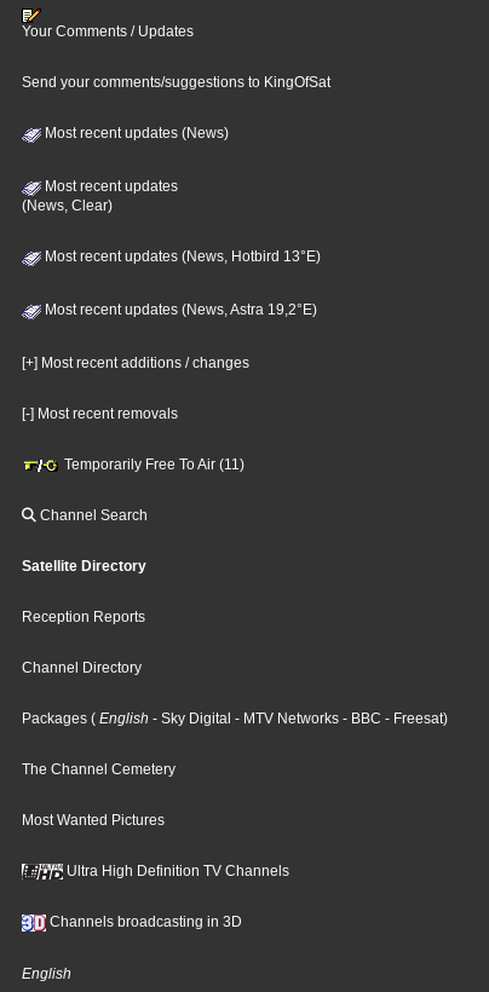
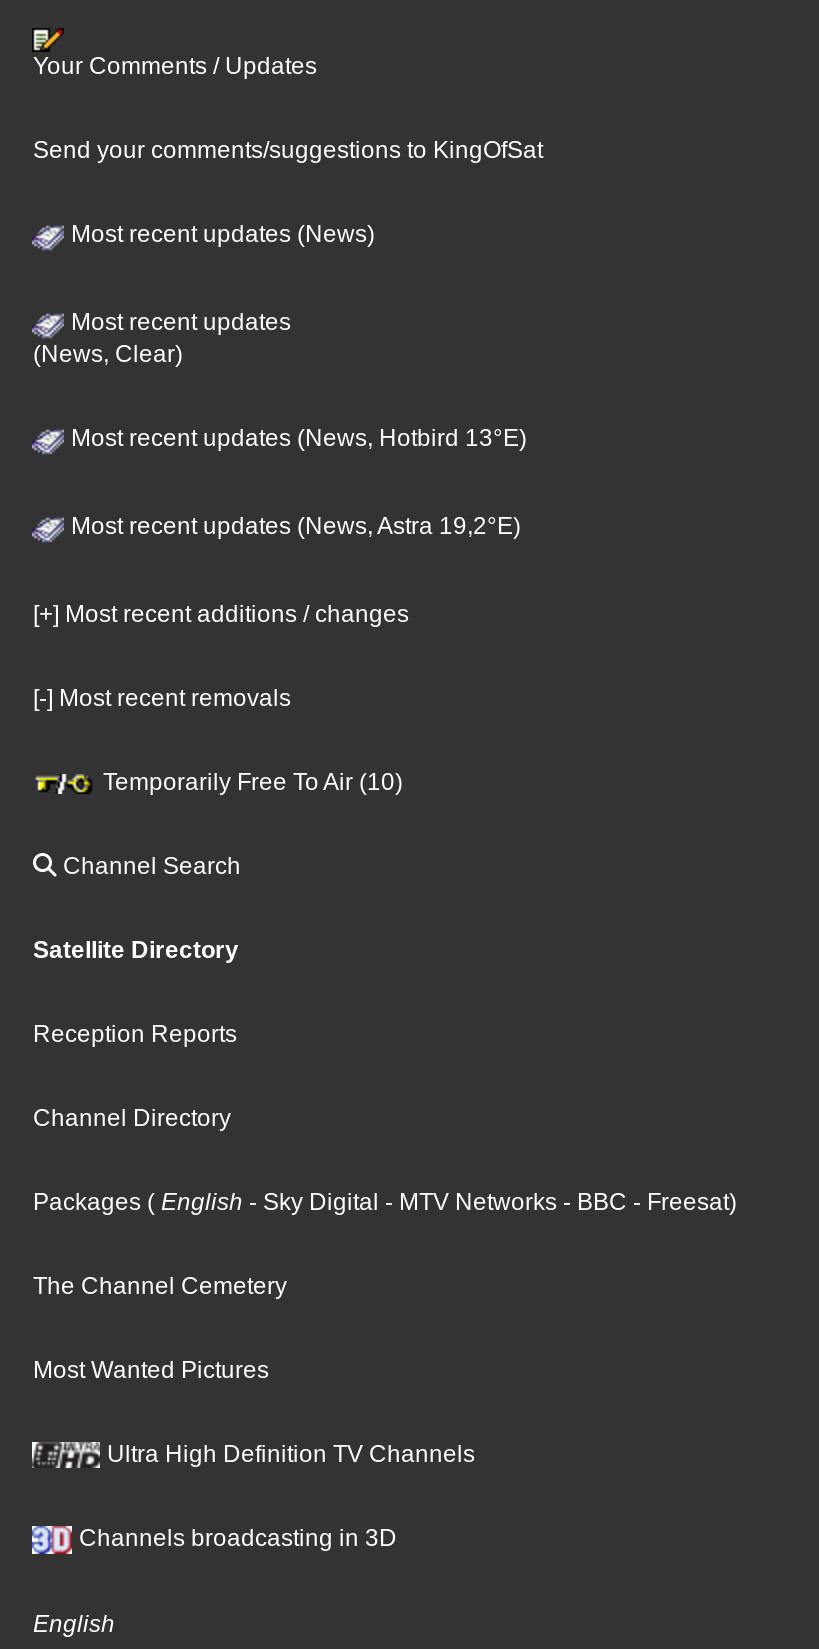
[61,456,245,473] Temporarily Free To Air (11) -> [97,768,403,796] Temporarily Free To Air (10)

